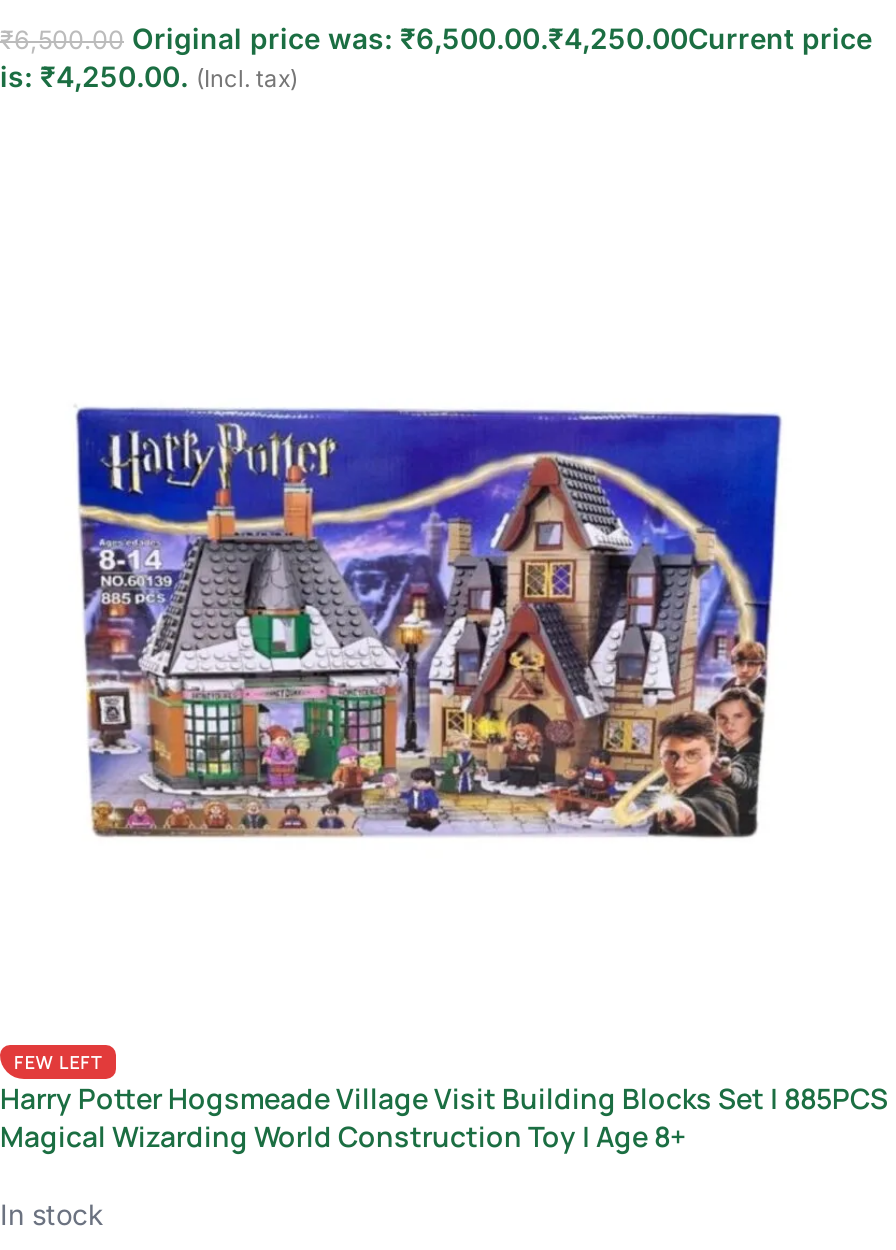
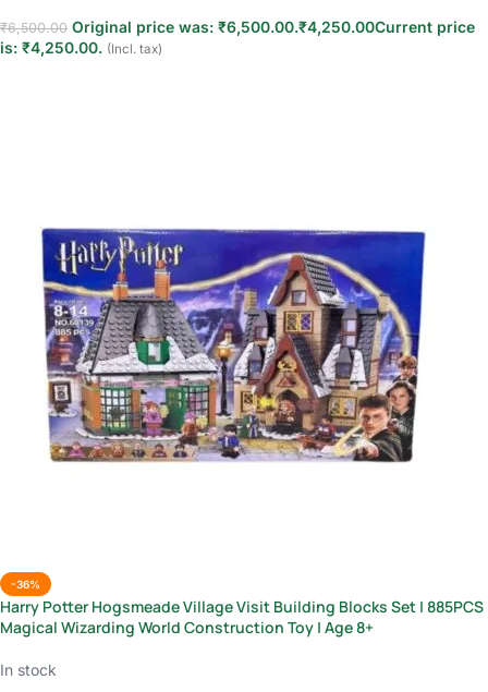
[14,1048,102,1074] FEW LEFT -> [11,577,40,590] -36%

